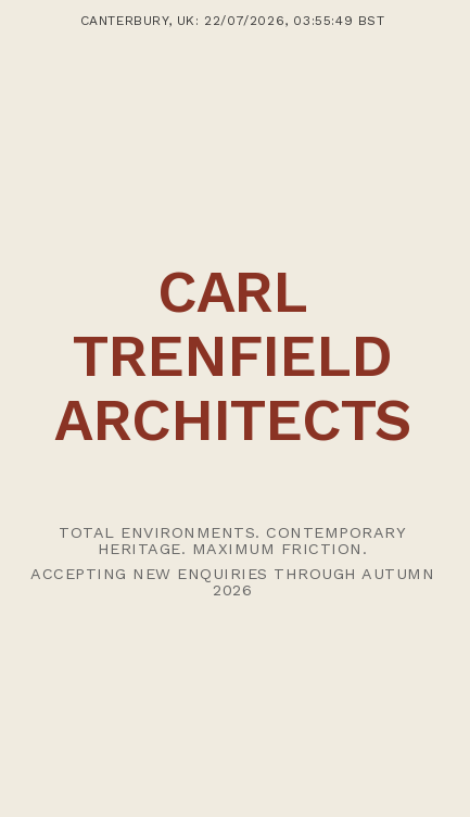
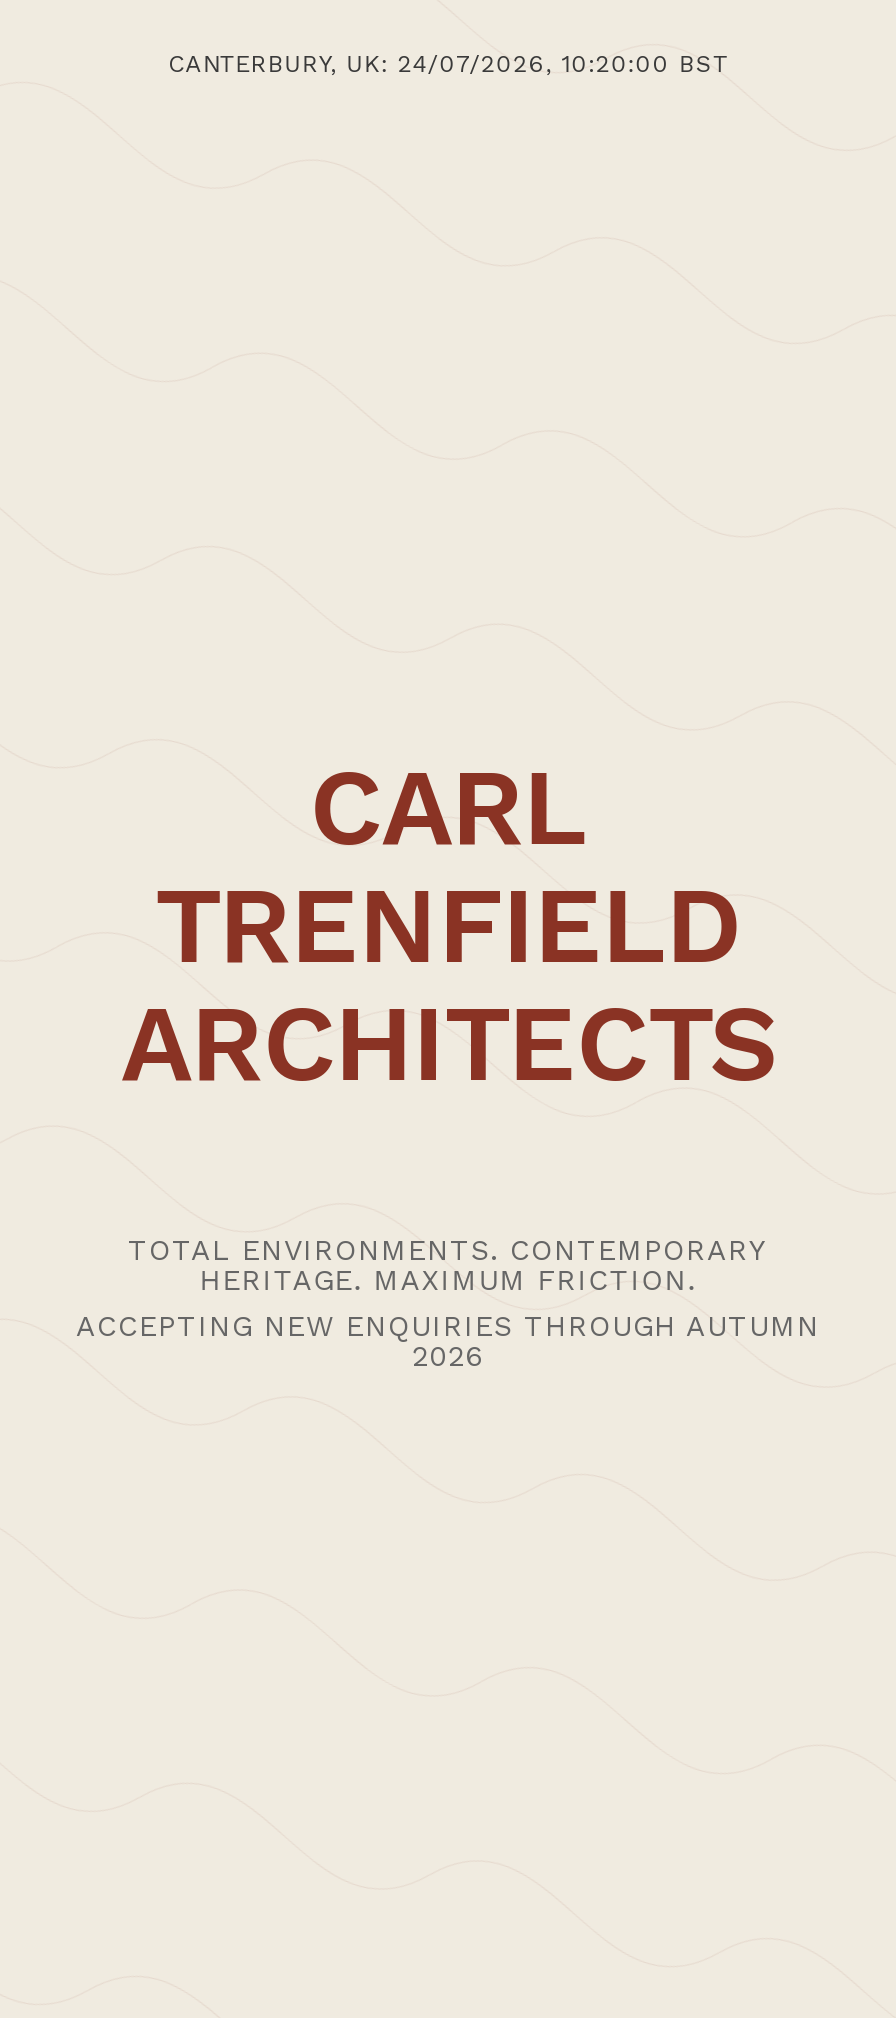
[80,13,385,28] CANTERBURY, UK: 22/07/2026, 03:55:49 BST -> [168,50,728,78] CANTERBURY, UK: 24/07/2026, 10:20:00 BST

